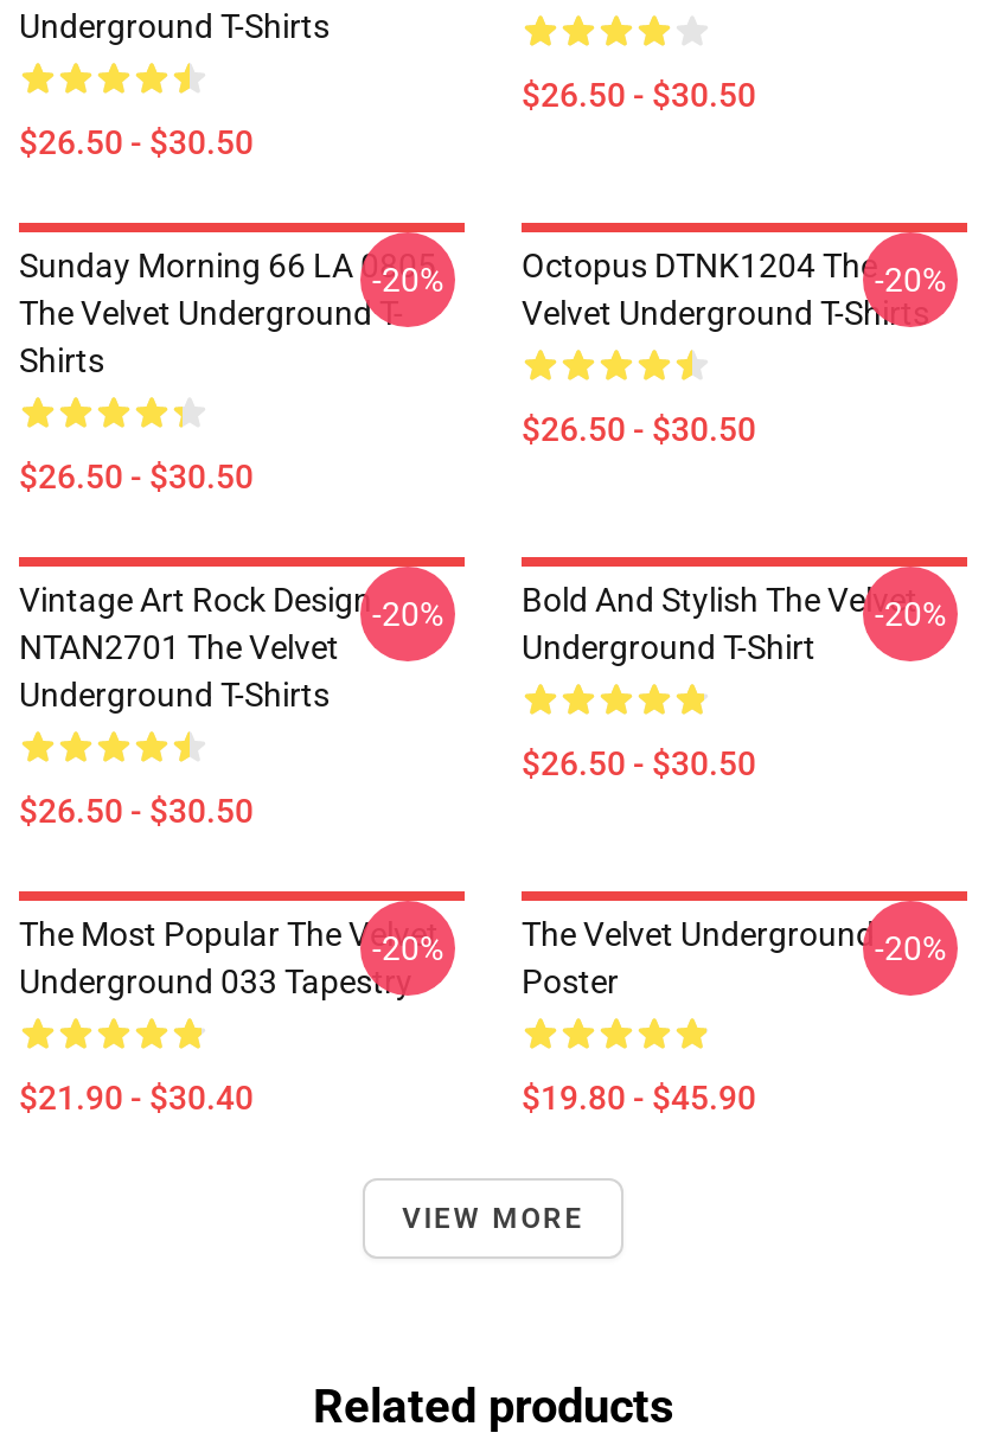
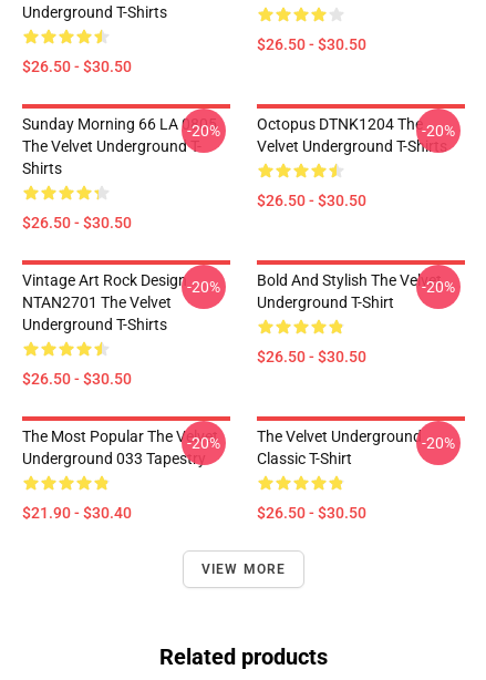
[522,962,619,1000] Poster -> [257,450,352,467] Classic T-Shirt
[522,1079,756,1117] $19.80 - $45.90 -> [257,504,366,522] $26.50 - $30.50

